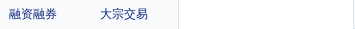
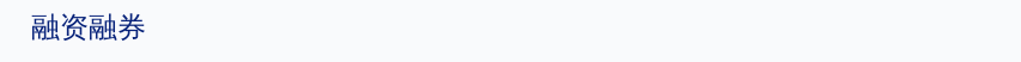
[100,7,148,21] 大宗交易 -> none

